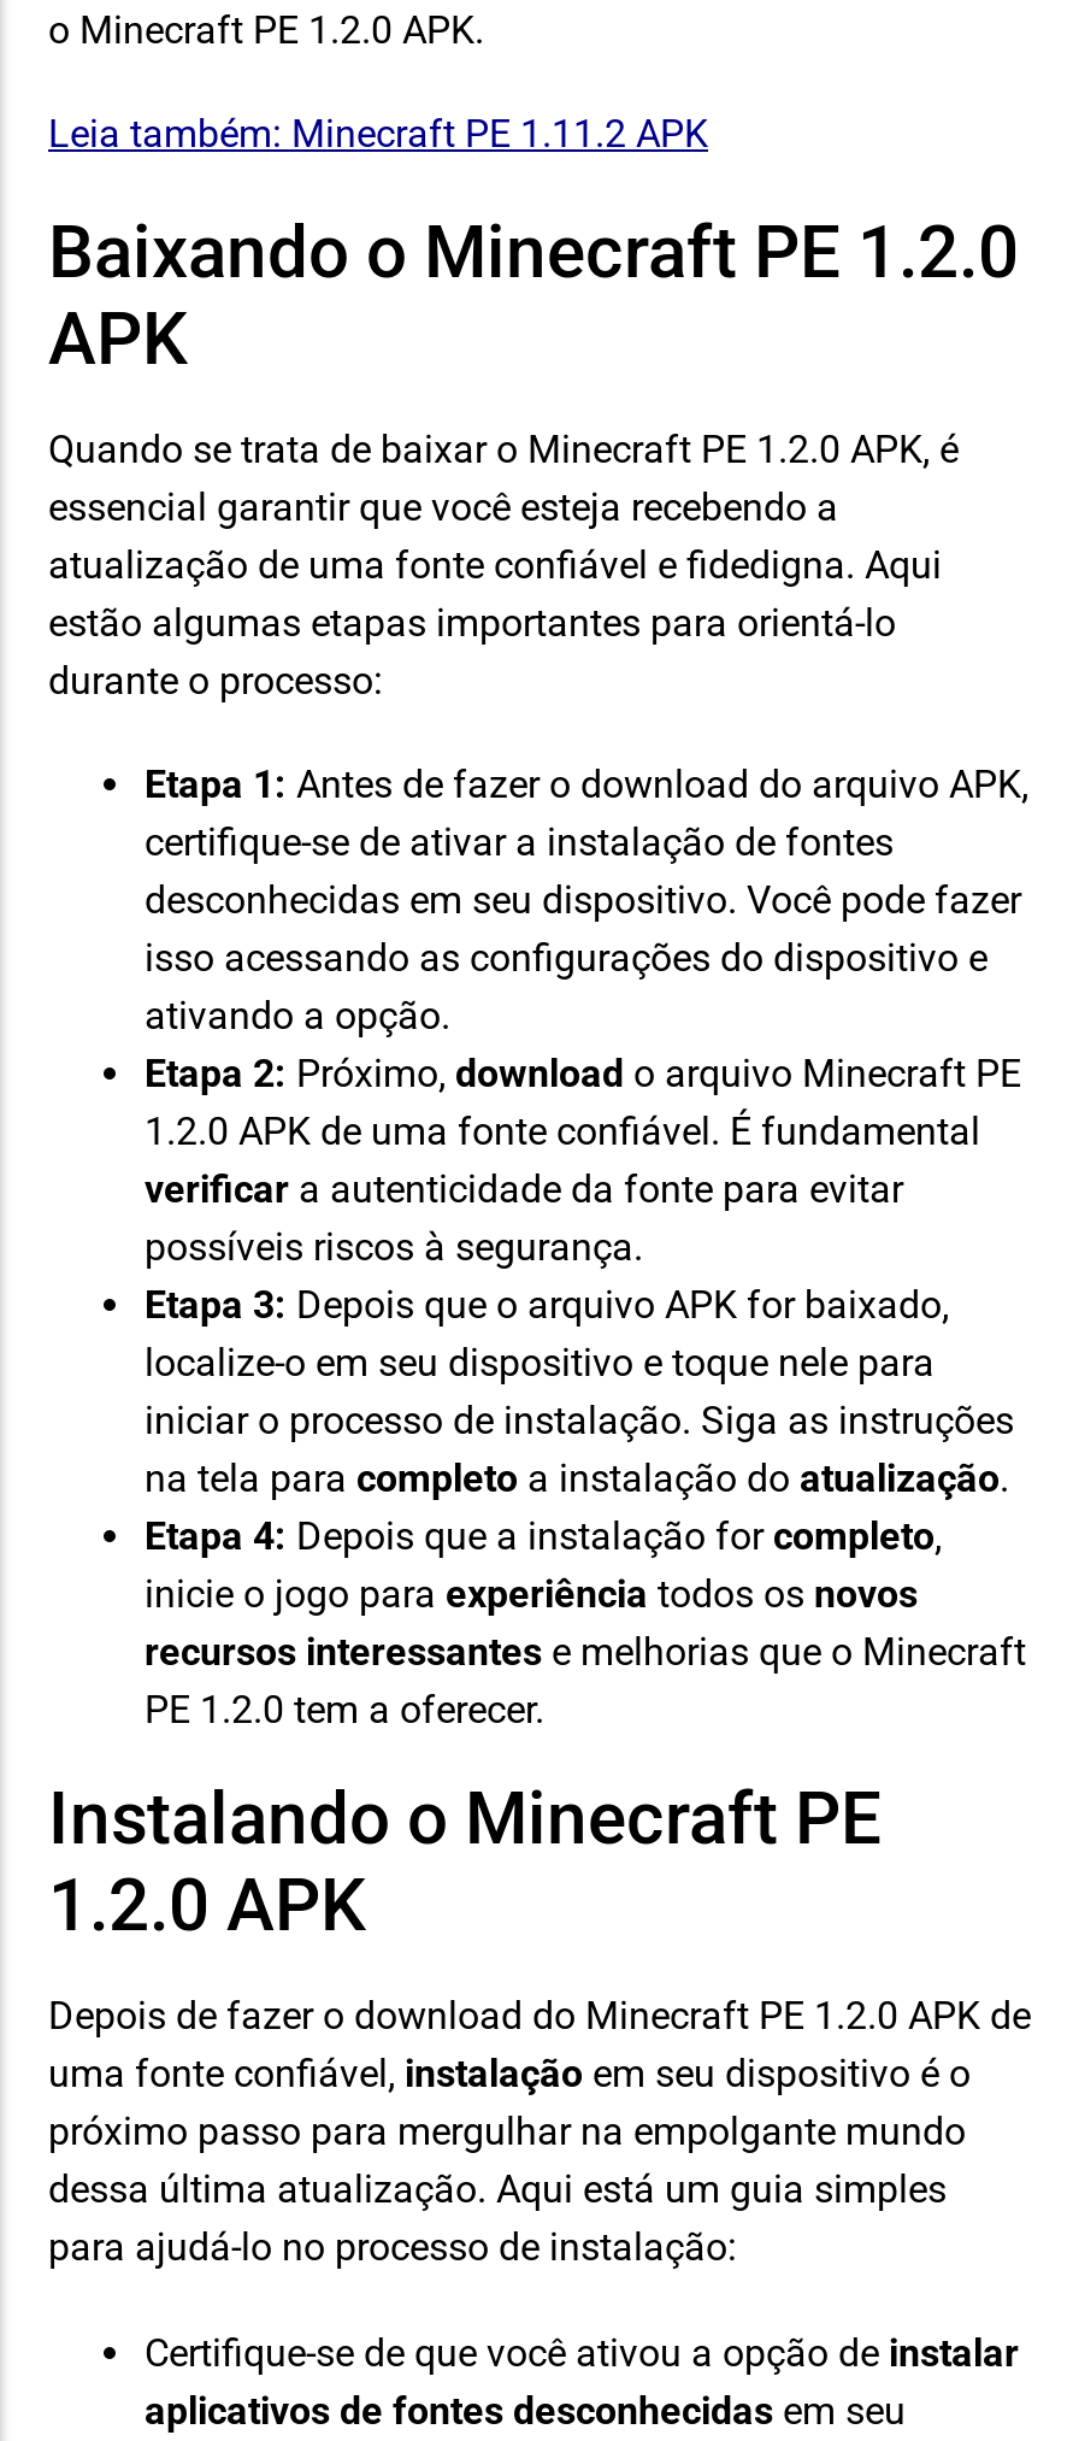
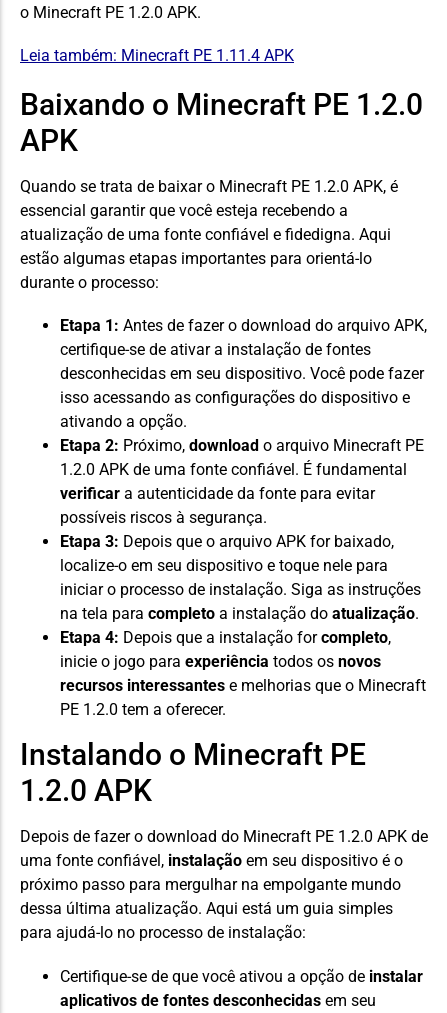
[48,111,708,157] Leia também: Minecraft PE 1.11.2 APK -> [20,46,294,65] Leia também: Minecraft PE 1.11.4 APK

